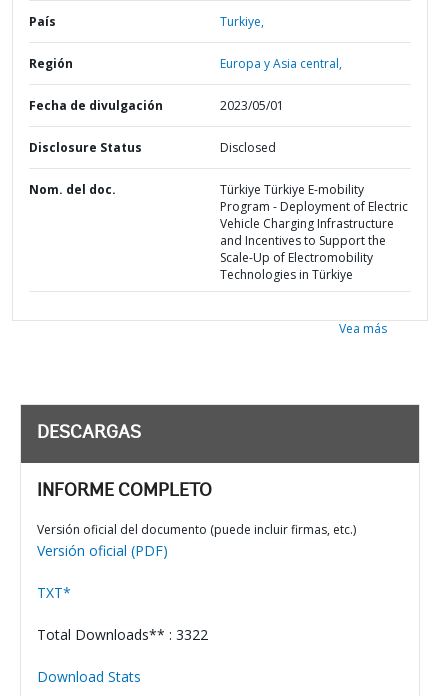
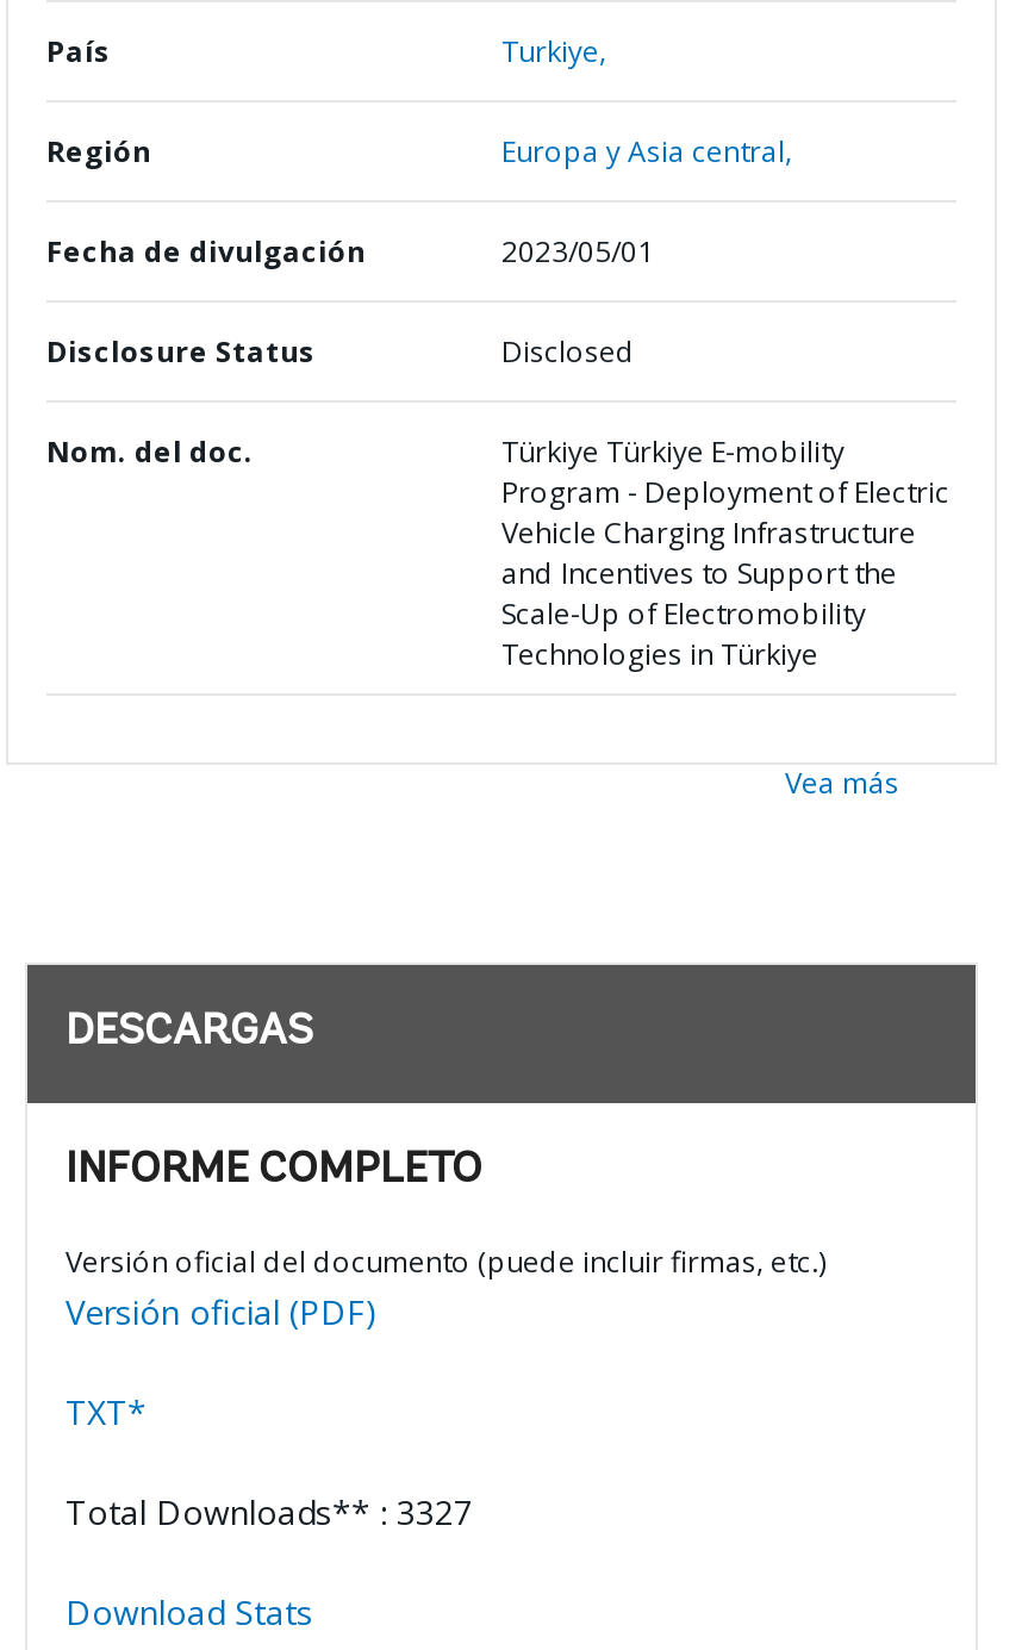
[37,625,208,644] Total Downloads** : 3322 -> [66,1489,473,1534] Total Downloads** : 3327

